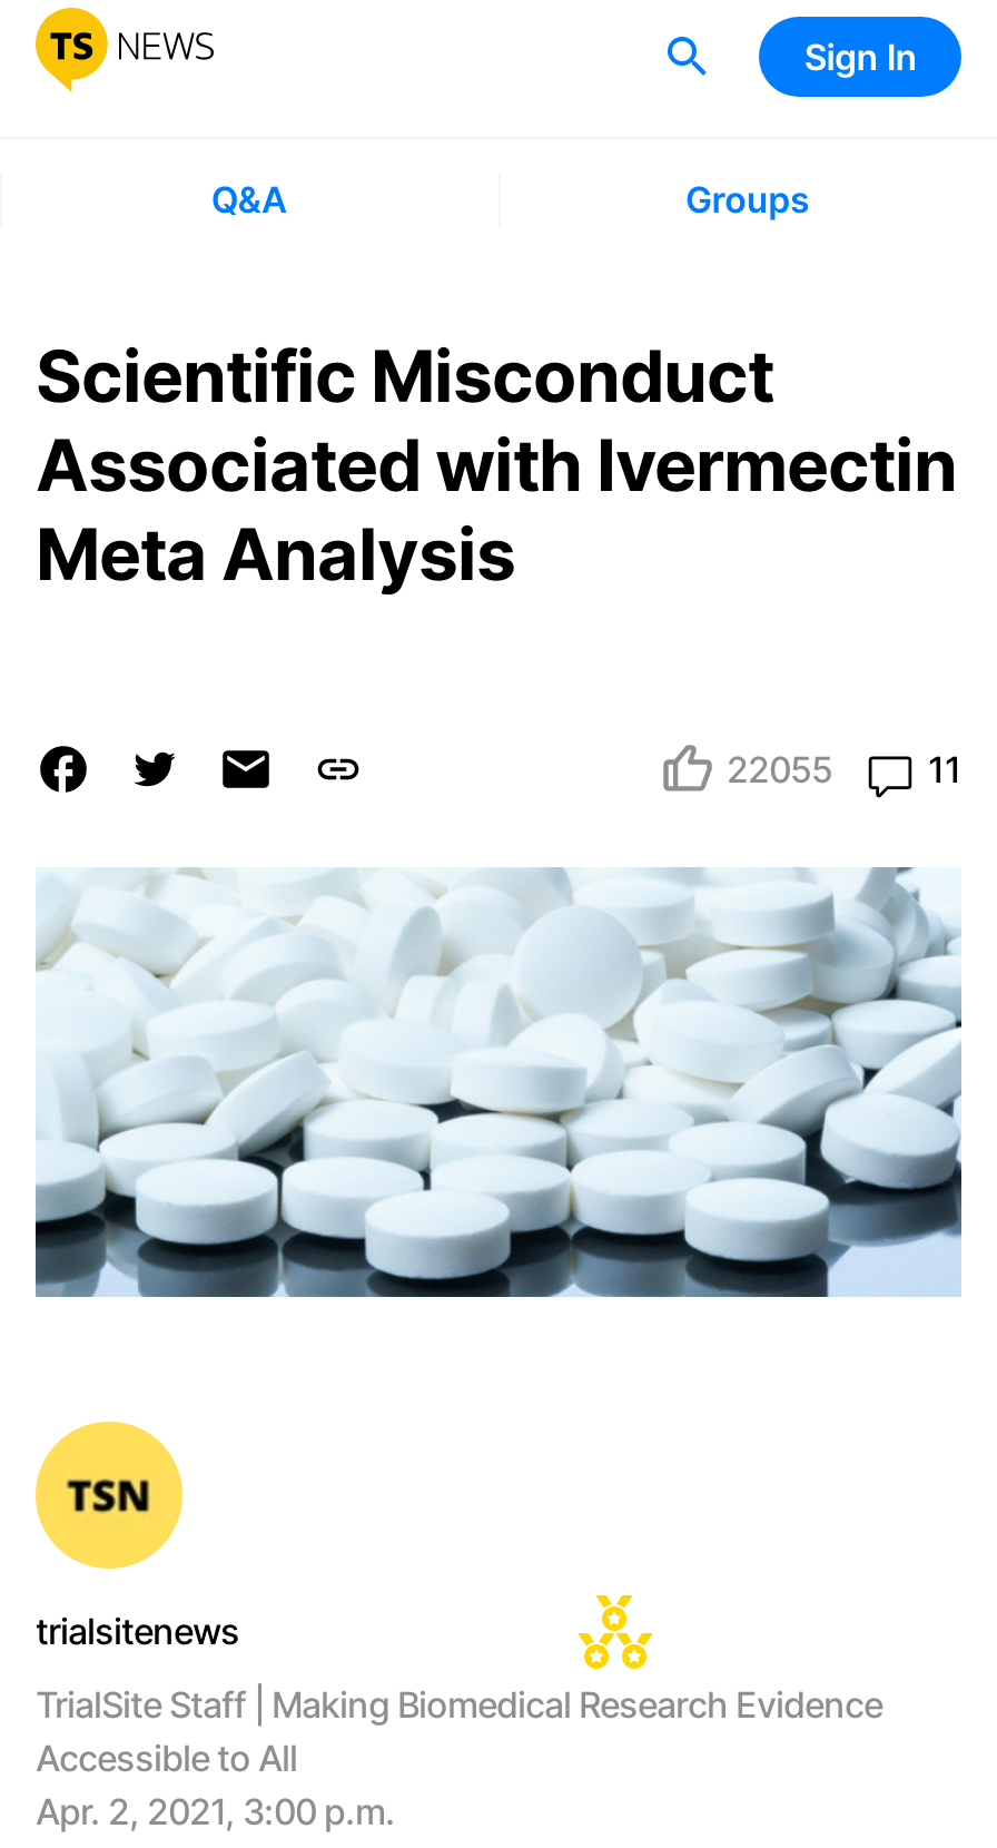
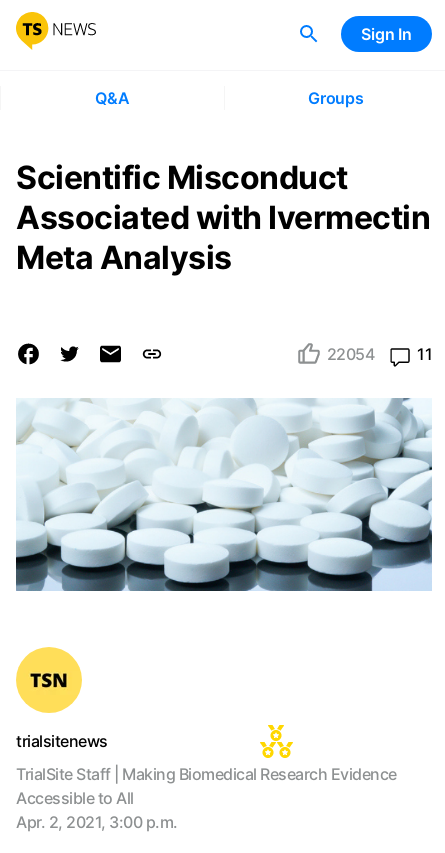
[727,747,832,792] 22055 -> [326,344,374,364] 22054

